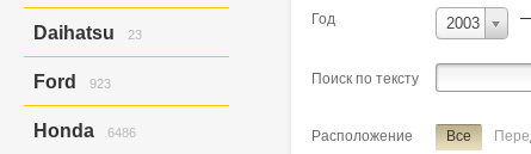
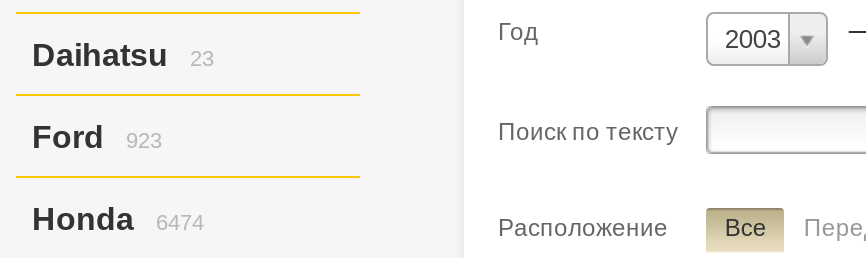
[107,125,136,140] 6486 -> [156,210,204,234] 6474

